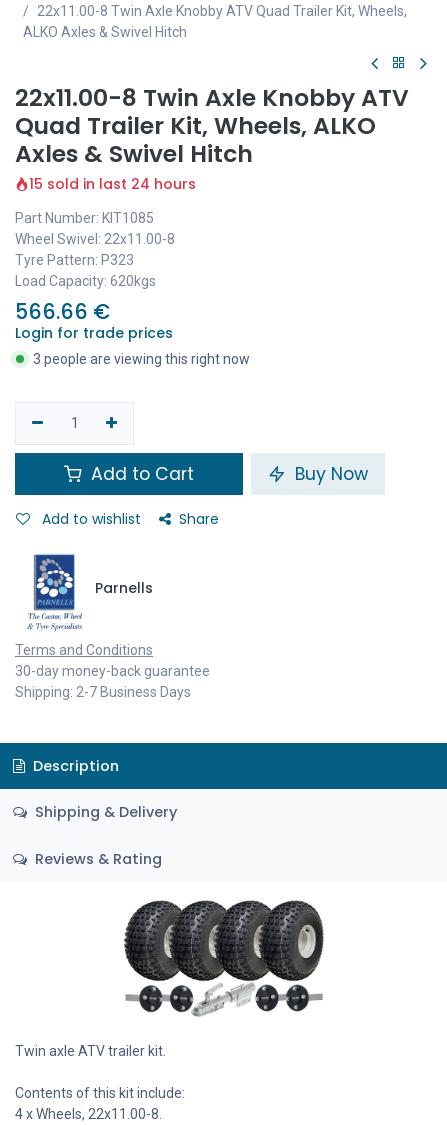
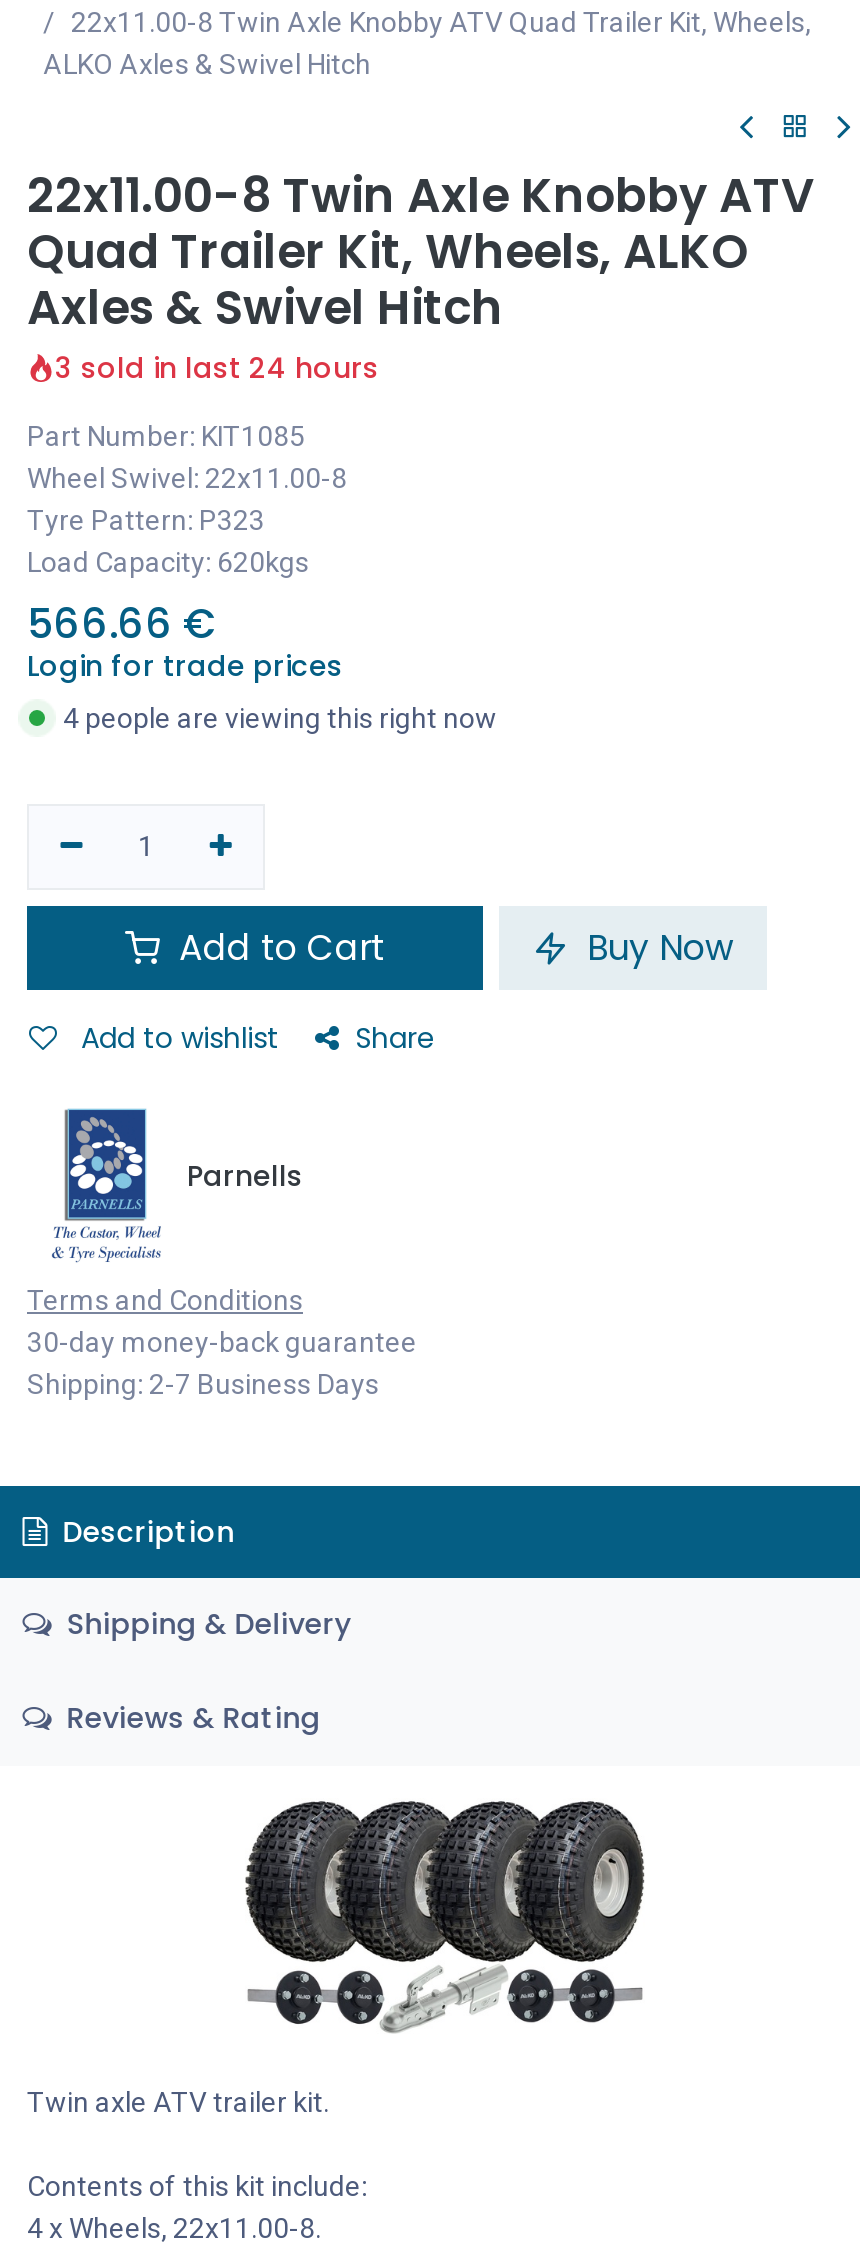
[29,174,196,194] 15 sold in last 24 hours -> [55,348,379,388] 3 sold in last 24 hours
[33,351,250,367] 3 people are viewing this right now -> [63,702,497,734] 4 people are viewing this right now

